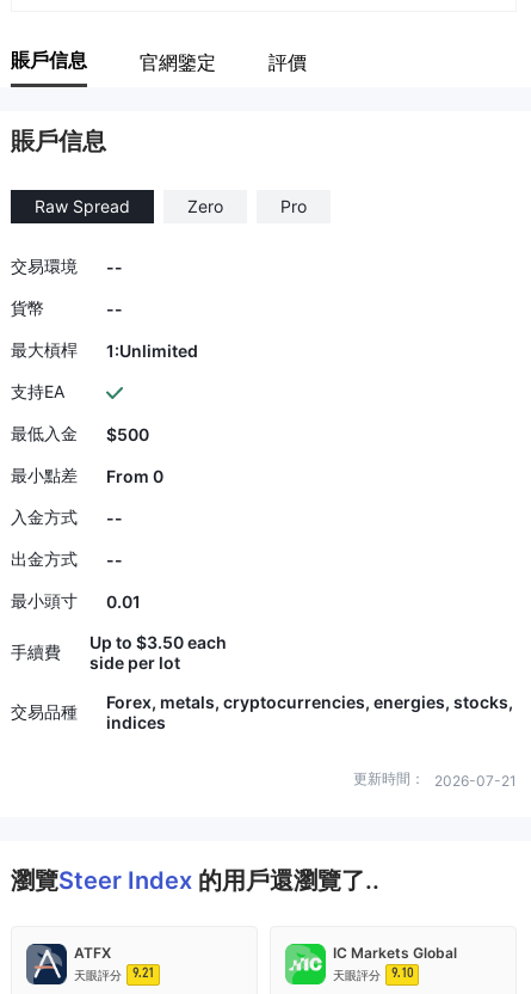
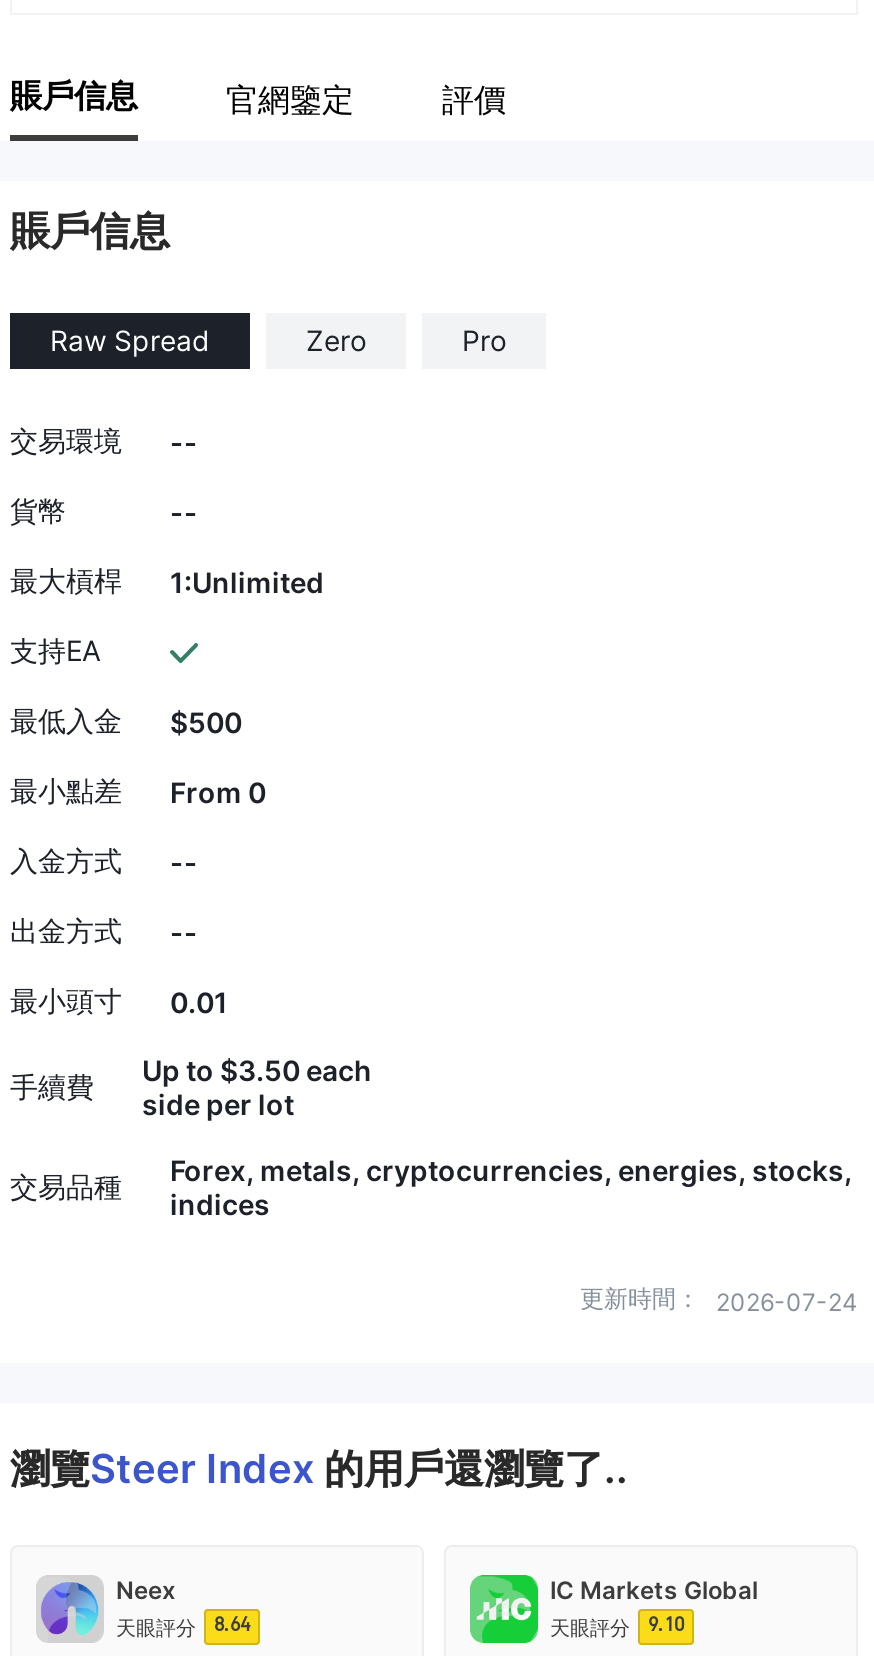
[353,769,517,790] 更新時間： 2026-07-21 -> [580,1283,858,1317] 更新時間： 2026-07-24
[26,943,111,986] [image] | ATFX -> [38,1575,176,1643] [image] | Neex
[74,965,154,982] 天眼評分 9.21 -> [116,1611,250,1639] 天眼評分 8.64

